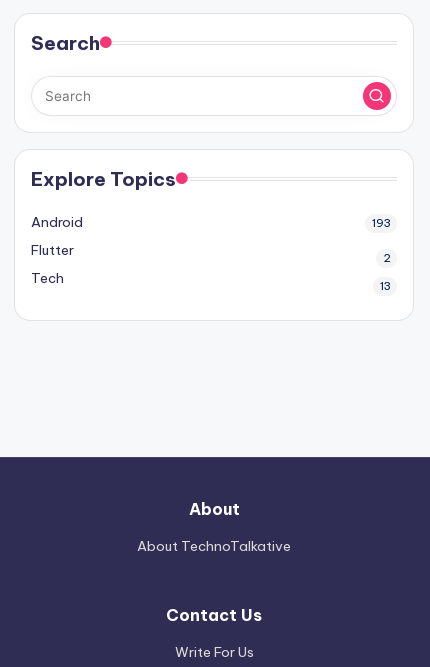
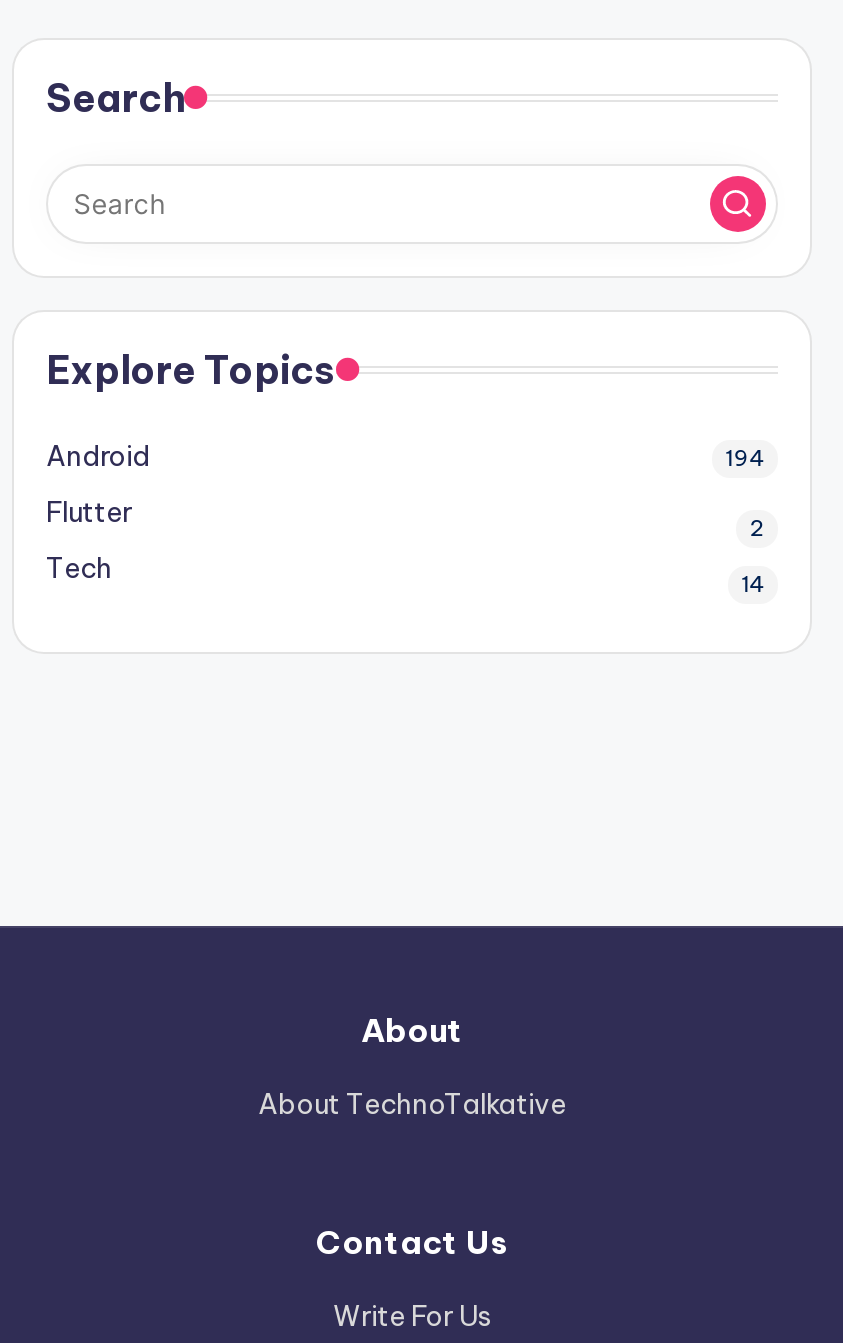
[372,216,391,230] 193 -> [725,444,765,472] 194
[380,279,391,293] 13 -> [741,570,765,598] 14

